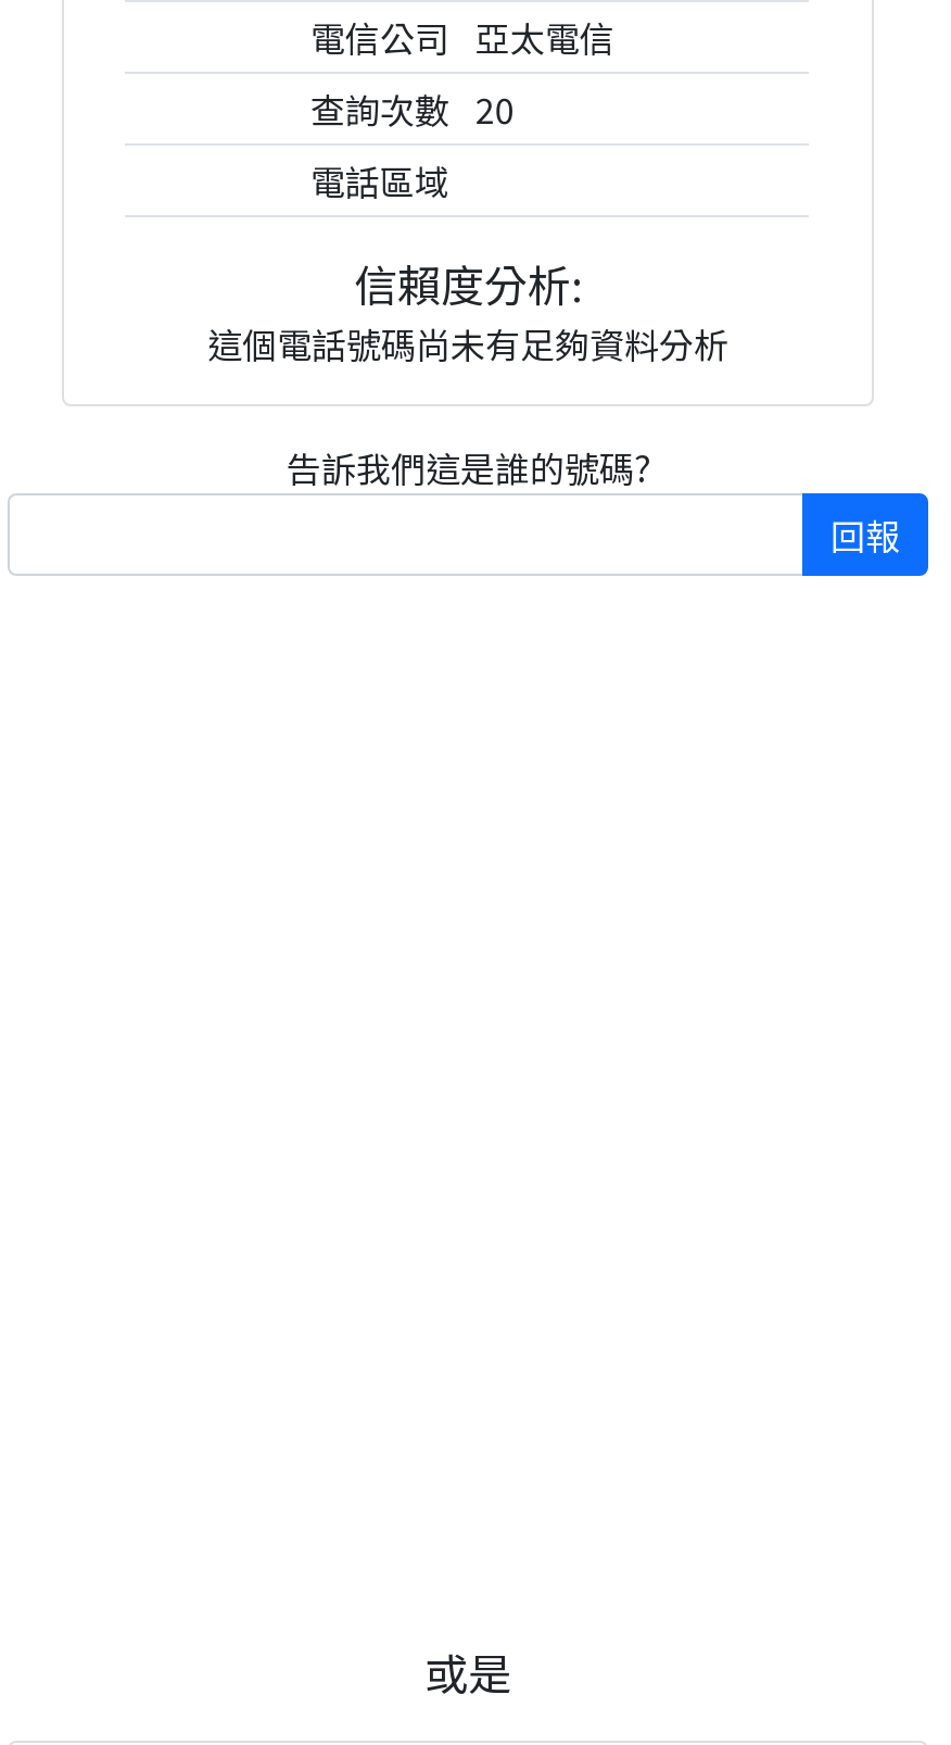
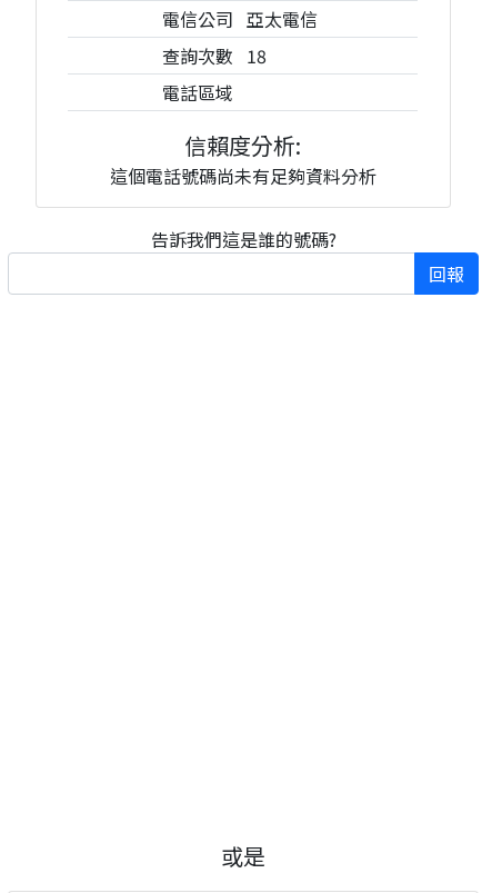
[310,83,514,135] 查詢次數 20 -> [162,42,267,69] 查詢次數 18

